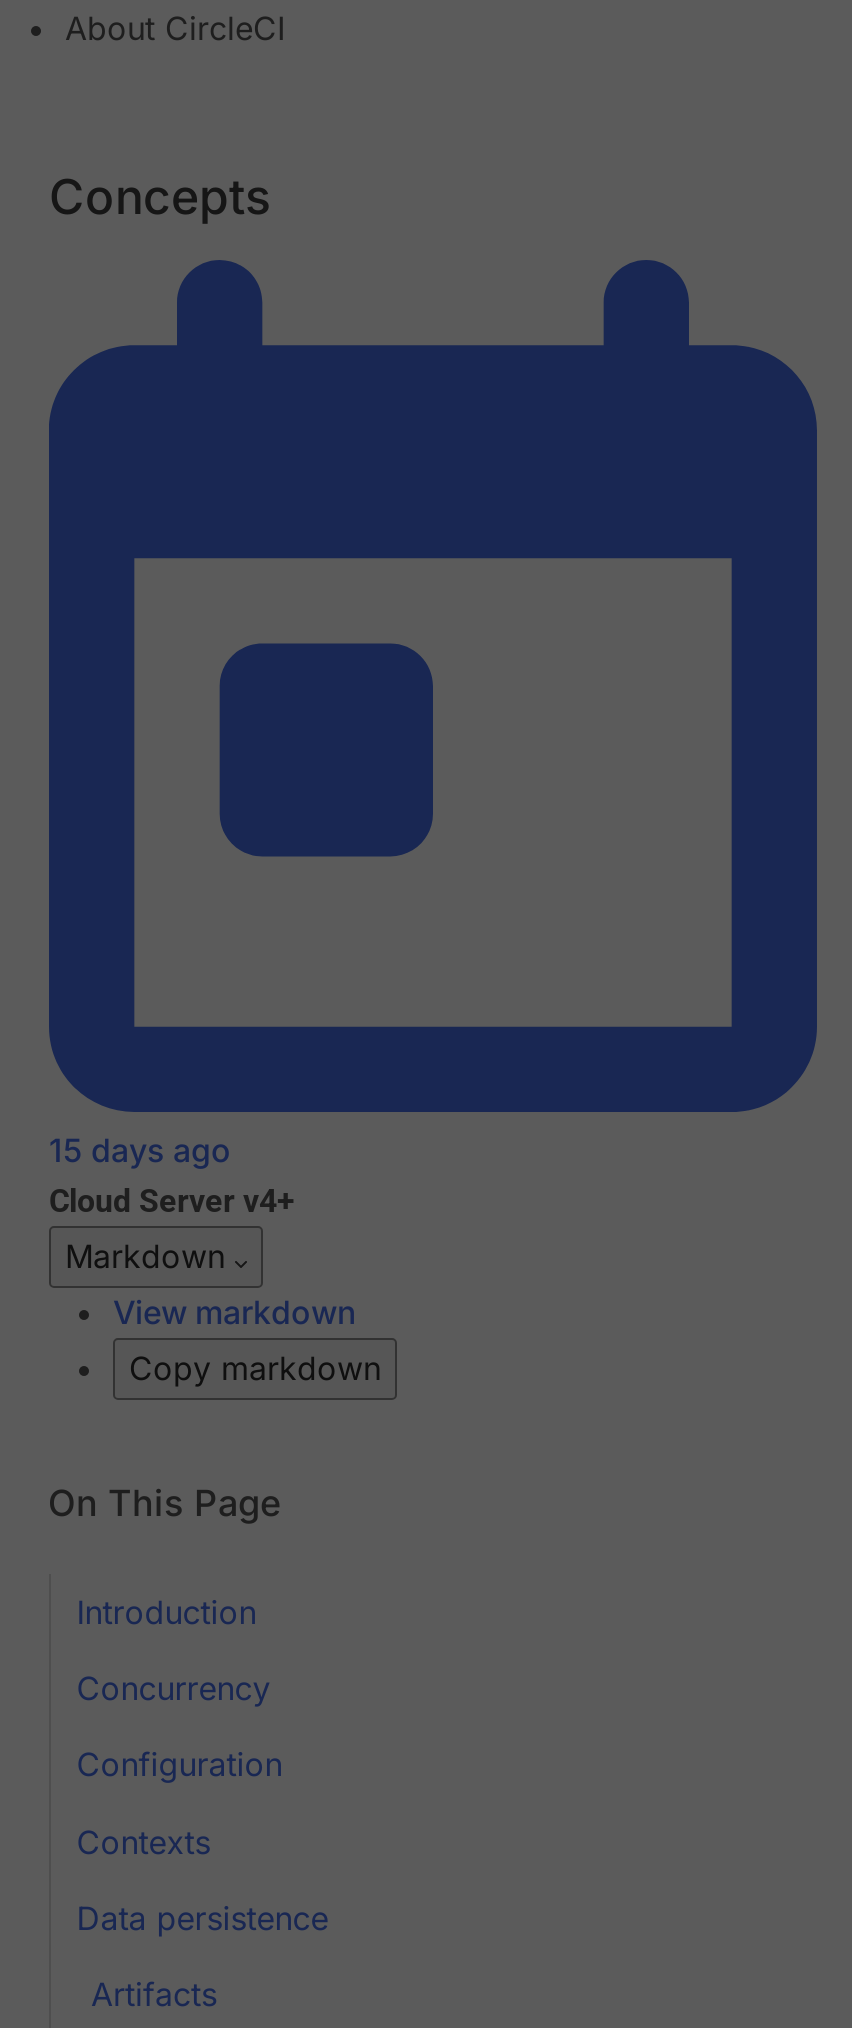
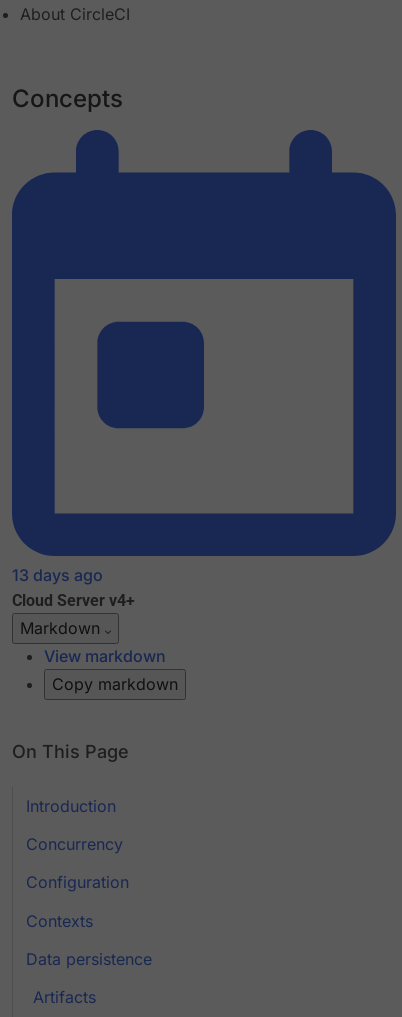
[49,1131,231,1171] 15 days ago -> [12,565,103,585] 13 days ago

